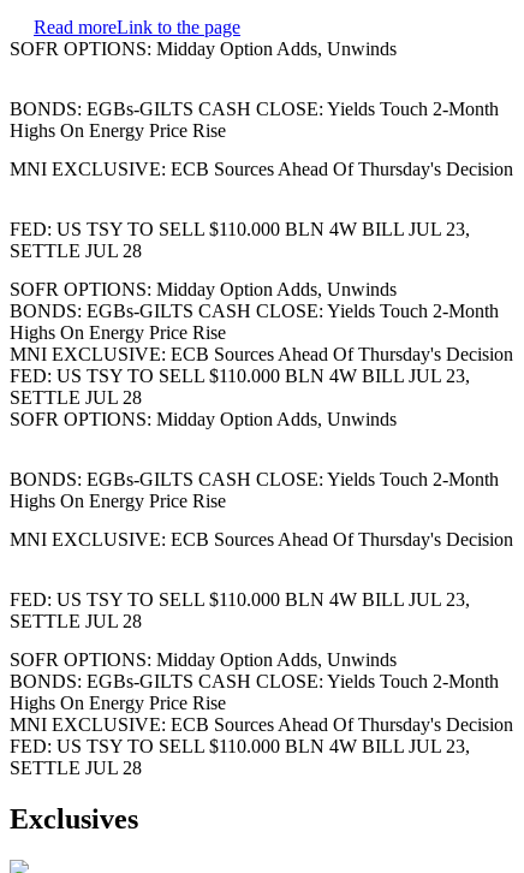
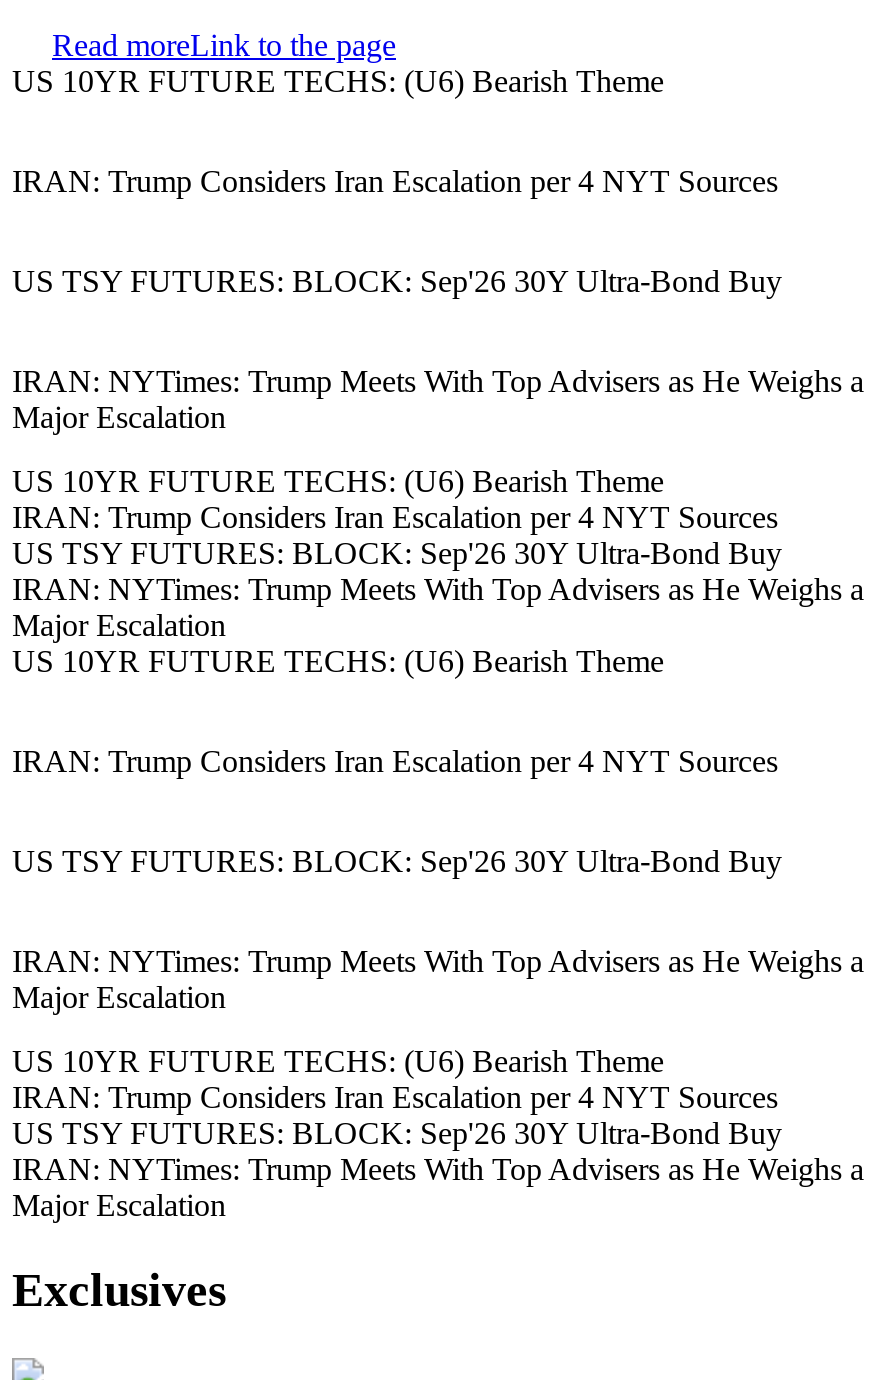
[10,39,397,59] SOFR OPTIONS: Midday Option Adds, Unwinds -> [12,64,664,98] US 10YR FUTURE TECHS: (U6) Bearish Theme
[10,99,499,141] BONDS: EGBs-GILTS CASH CLOSE: Yields Touch 2-Month | Highs On Energy Price Rise -> [12,164,778,198] IRAN: Trump Considers Iran Escalation per 4 NYT Sources
[10,159,513,179] MNI EXCLUSIVE: ECB Sources Ahead Of Thursday's Decision -> [12,264,782,298] US TSY FUTURES: BLOCK: Sep'26 30Y Ultra-Bond Buy
[10,219,470,261] FED: US TSY TO SELL $110.000 BLN 4W BILL JUL 23, | SETTLE JUL 28 -> [12,364,864,434] IRAN: NYTimes: Trump Meets With Top Advisers as He Weighs a | Major Escalation
[10,279,513,430] SOFR OPTIONS: Midday Option Adds, Unwinds | BONDS: EGBs-GILTS CASH CLOSE: Yields Touch 2-Month | Highs On Energy Price Rise | MNI EXCLUSIVE: ECB Sources Ahead Of Thursday's Decision | FED: US TSY TO SELL $110.000 BLN 4W BILL JUL 23, | SETTLE JUL 28 | SOFR OPTIONS: Midday Option Adds, Unwinds -> [12,464,864,678] US 10YR FUTURE TECHS: (U6) Bearish Theme | IRAN: Trump Considers Iran Escalation per 4 NYT Sources | US TSY FUTURES: BLOCK: Sep'26 30Y Ultra-Bond Buy | IRAN: NYTimes: Trump Meets With Top Advisers as He Weighs a | Major Escalation | US 10YR FUTURE TECHS: (U6) Bearish Theme
[10,469,499,511] BONDS: EGBs-GILTS CASH CLOSE: Yields Touch 2-Month | Highs On Energy Price Rise -> [12,744,778,778] IRAN: Trump Considers Iran Escalation per 4 NYT Sources
[10,529,513,550] MNI EXCLUSIVE: ECB Sources Ahead Of Thursday's Decision -> [12,844,782,878] US TSY FUTURES: BLOCK: Sep'26 30Y Ultra-Bond Buy
[10,589,470,632] FED: US TSY TO SELL $110.000 BLN 4W BILL JUL 23, | SETTLE JUL 28 -> [12,944,864,1014] IRAN: NYTimes: Trump Meets With Top Advisers as He Weighs a | Major Escalation
[10,650,513,778] SOFR OPTIONS: Midday Option Adds, Unwinds | BONDS: EGBs-GILTS CASH CLOSE: Yields Touch 2-Month | Highs On Energy Price Rise | MNI EXCLUSIVE: ECB Sources Ahead Of Thursday's Decision | FED: US TSY TO SELL $110.000 BLN 4W BILL JUL 23, | SETTLE JUL 28 -> [12,1044,864,1222] US 10YR FUTURE TECHS: (U6) Bearish Theme | IRAN: Trump Considers Iran Escalation per 4 NYT Sources | US TSY FUTURES: BLOCK: Sep'26 30Y Ultra-Bond Buy | IRAN: NYTimes: Trump Meets With Top Advisers as He Weighs a | Major Escalation

